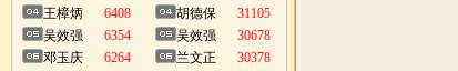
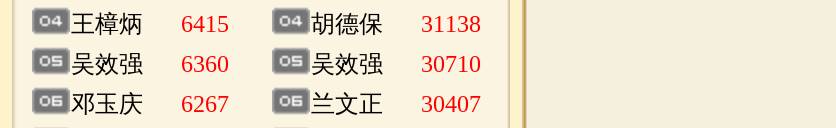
[44,6,131,21] 王樟炳 6408 -> [71,10,229,38] 王樟炳 6415
[177,6,271,21] 胡德保 31105 -> [311,10,481,38] 胡德保 31138
[44,28,131,43] 吴效强 6354 -> [71,50,229,78] 吴效强 6360
[177,28,271,43] 吴效强 30678 -> [311,50,481,78] 吴效强 30710
[44,50,131,65] 邓玉庆 6264 -> [71,90,229,118] 邓玉庆 6267
[177,50,271,65] 兰文正 30378 -> [311,90,481,118] 兰文正 30407

